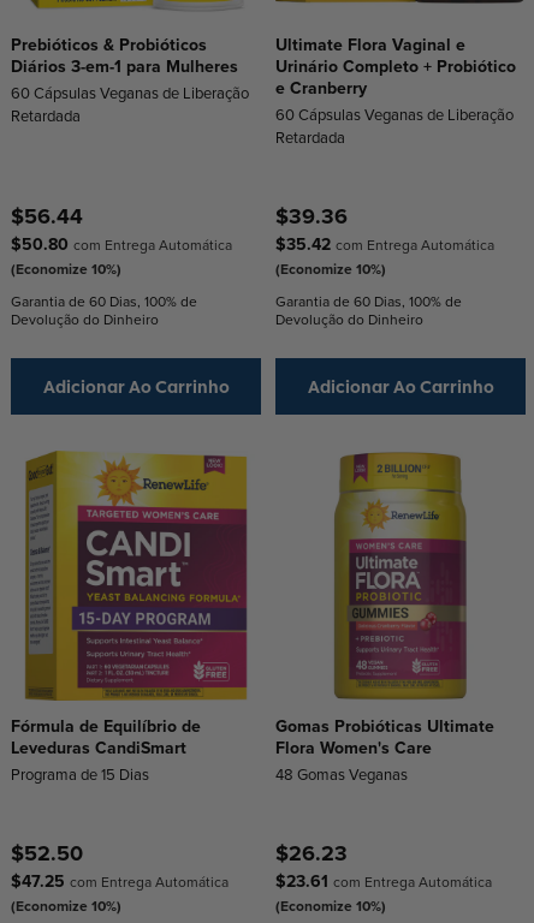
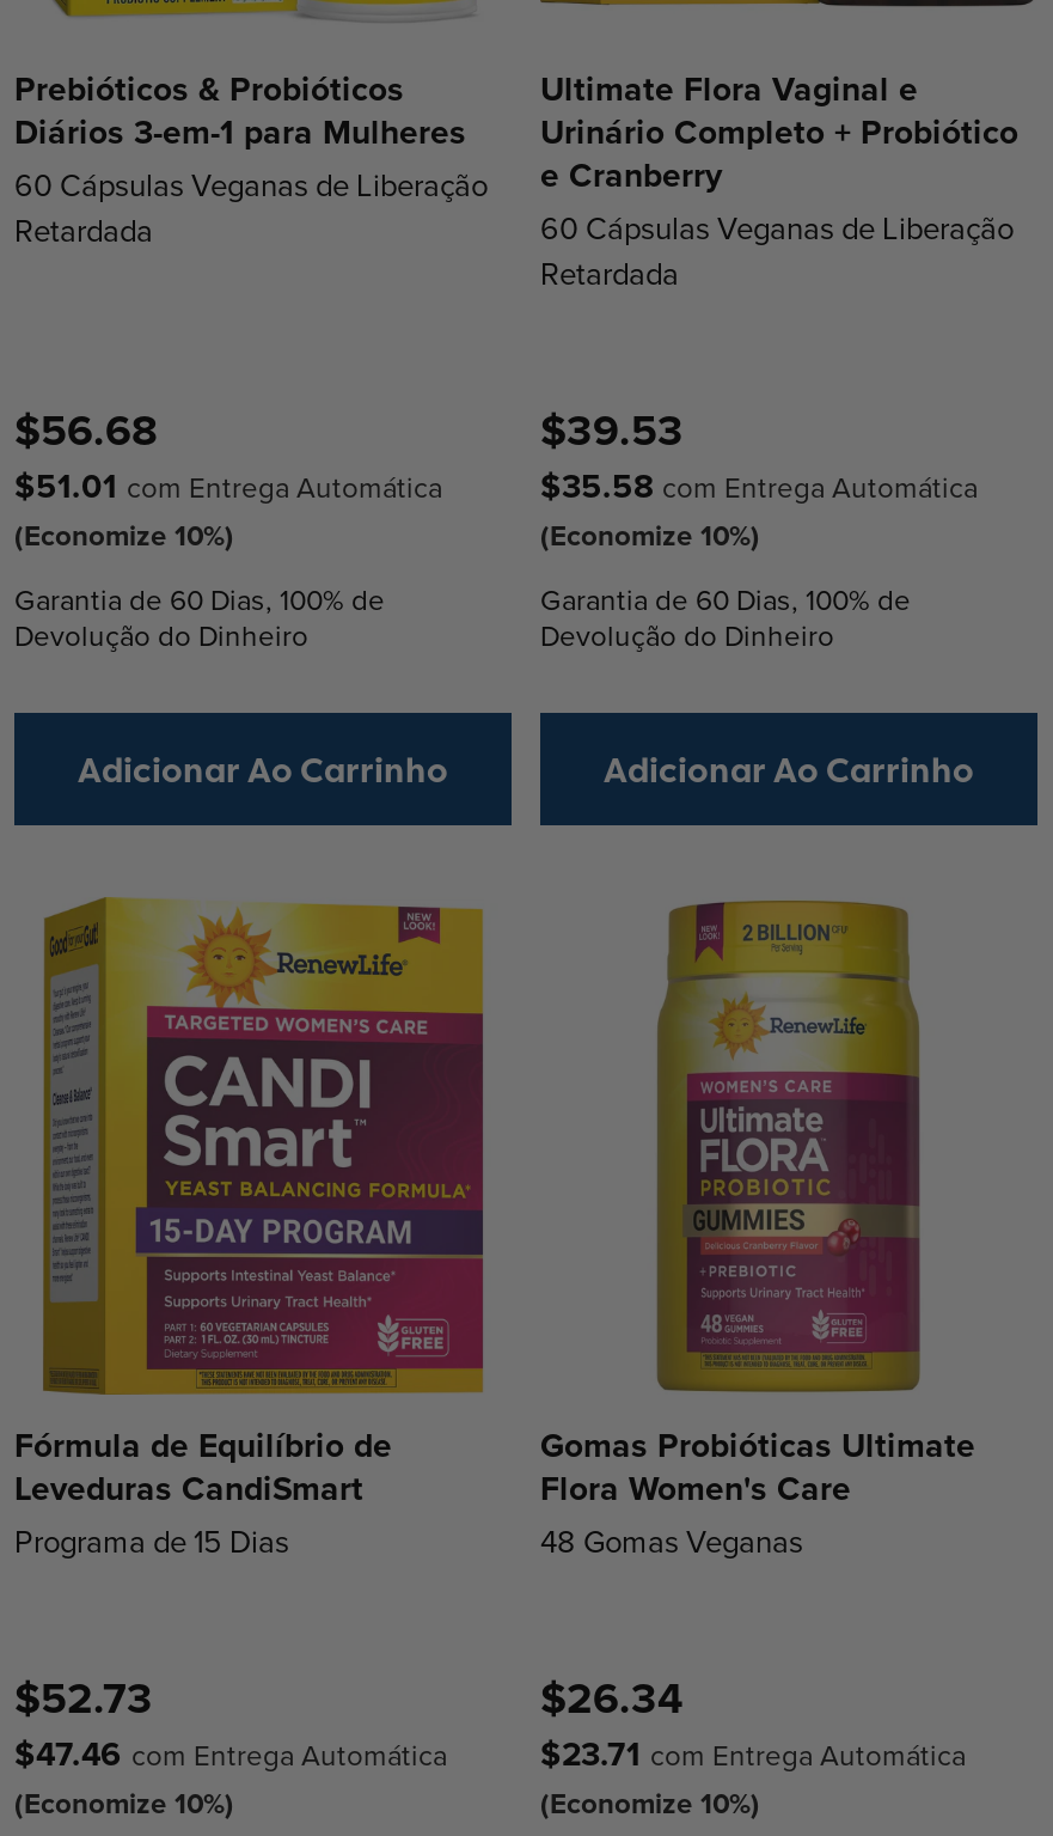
[11,201,83,232] $56.44 -> [14,399,158,462] $56.68
[275,201,348,232] $39.36 -> [540,399,684,462] $39.53
[11,232,232,256] $50.80 com Entrega Automática -> [14,462,442,510] $51.01 com Entrega Automática
[275,232,494,256] $35.42 com Entrega Automática -> [540,462,978,510] $35.58 com Entrega Automática
[11,838,83,869] $52.50 -> [14,1667,153,1730] $52.73
[275,838,348,869] $26.23 -> [540,1667,684,1730] $26.34
[11,869,229,893] $47.25 com Entrega Automática -> [14,1730,447,1777] $47.46 com Entrega Automática
[275,869,492,893] $23.61 com Entrega Automática -> [540,1730,966,1777] $23.71 com Entrega Automática

